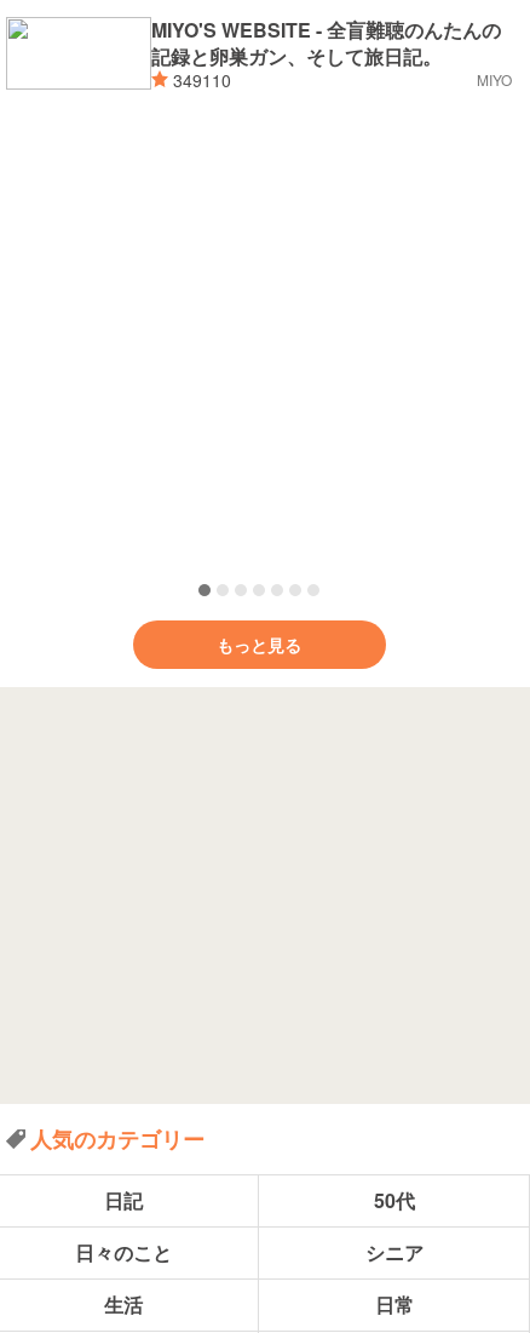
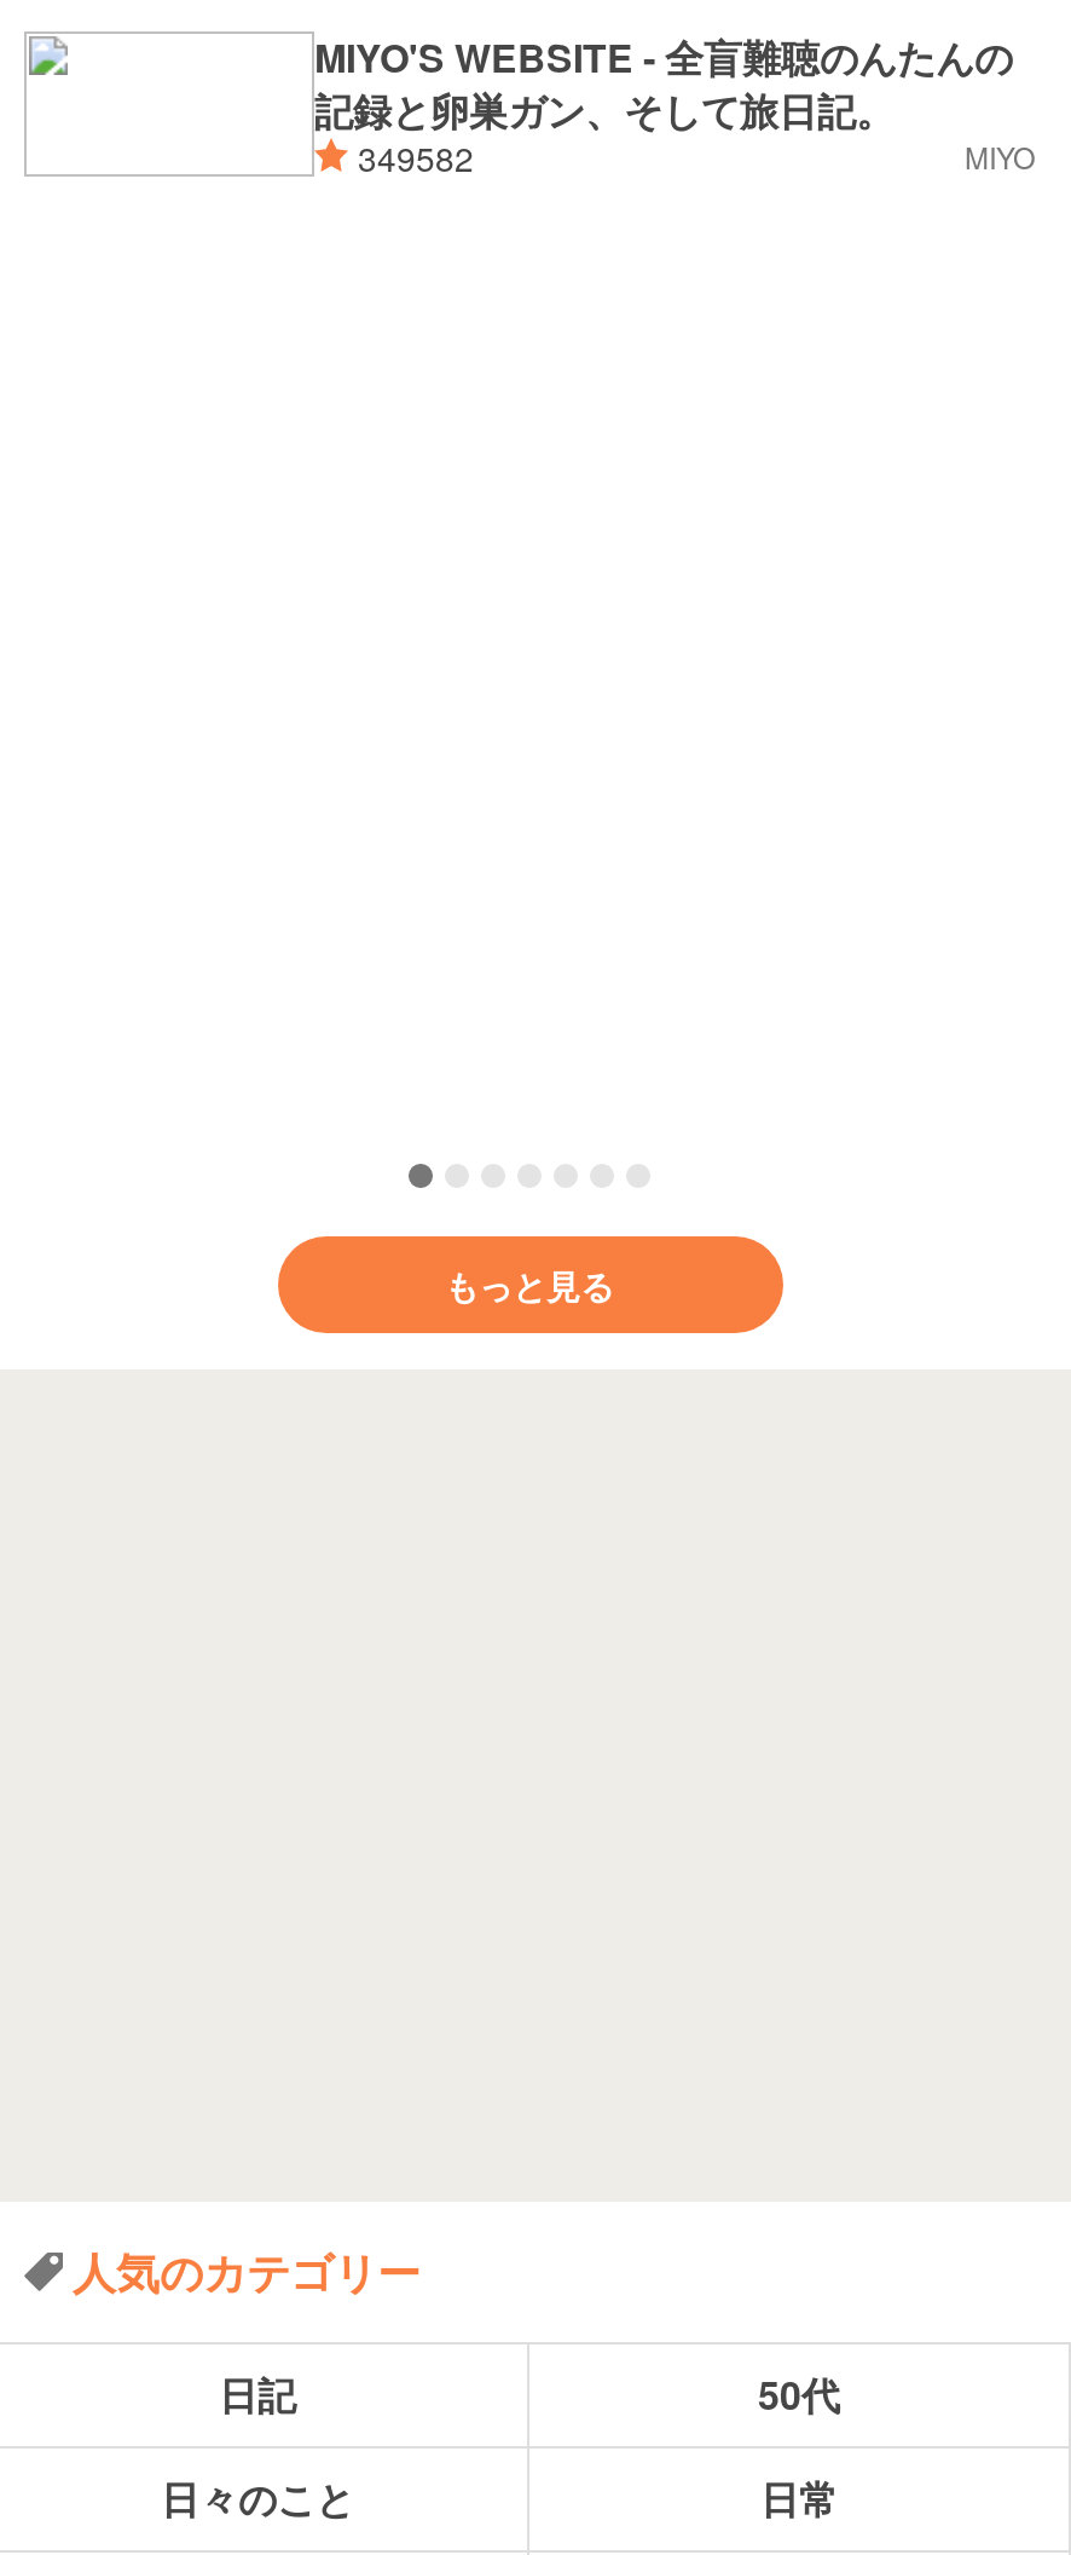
[173,67,231,92] 349110 -> [358,132,474,180] 349582
[103,1238,423,1318] シニア | 生活 -> none

